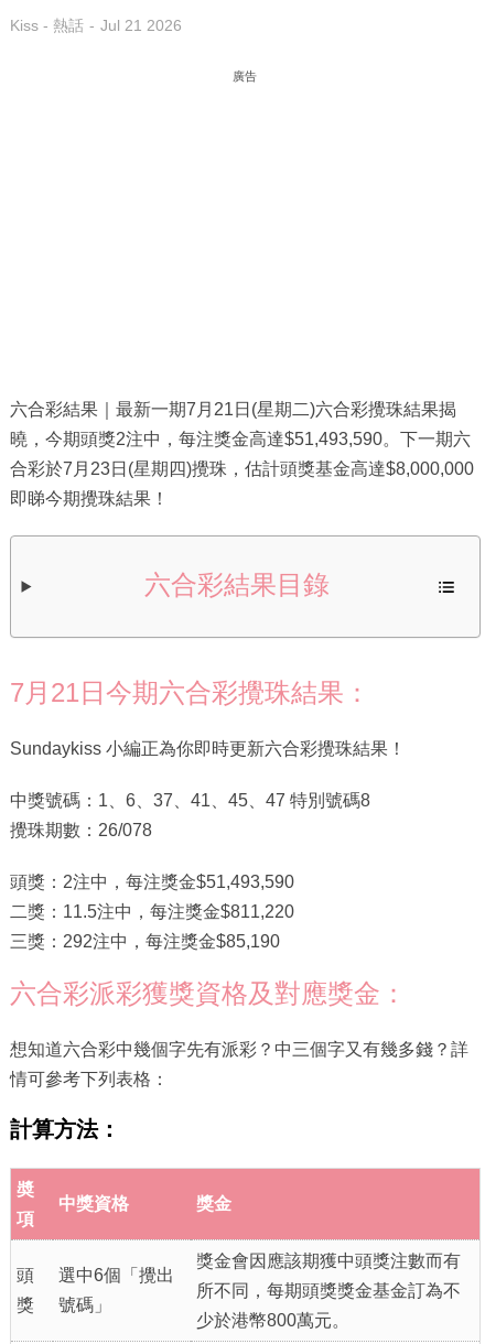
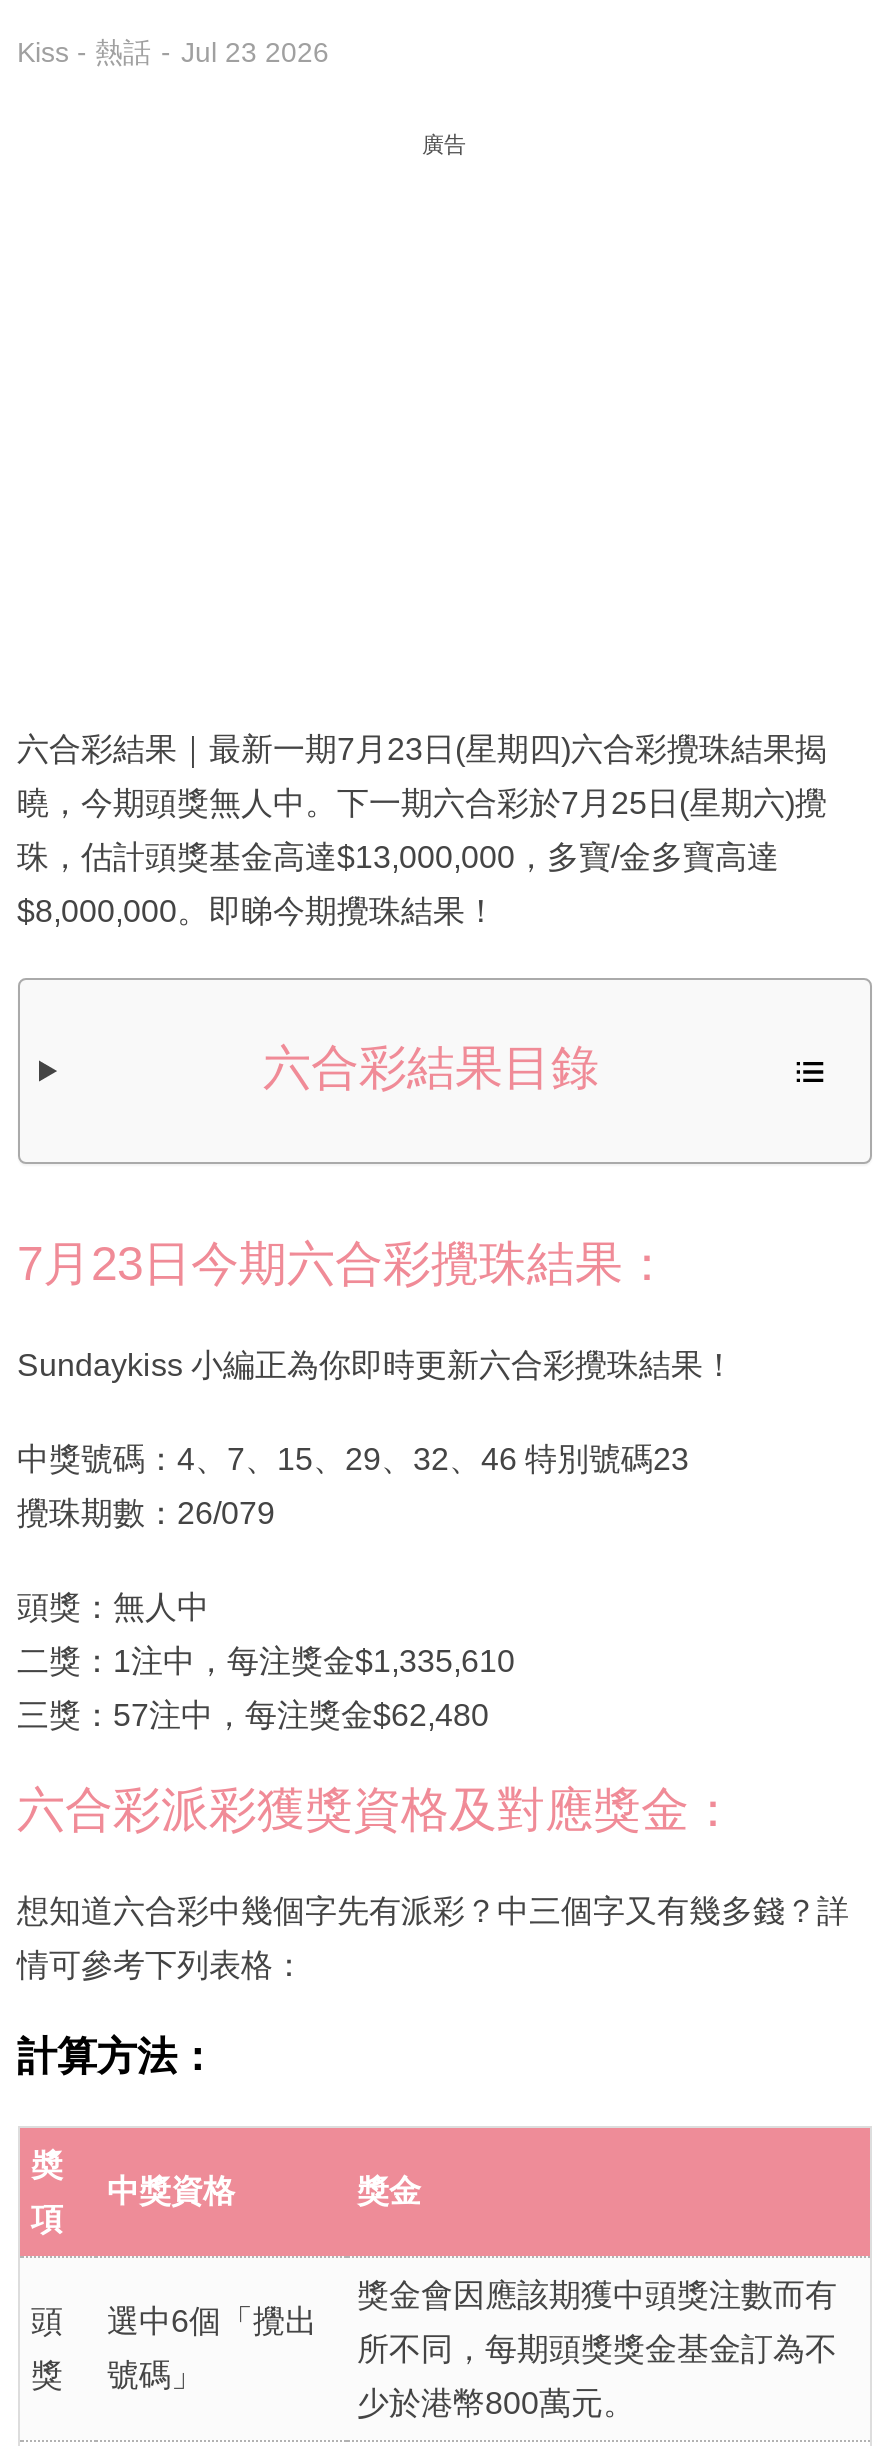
[9,17,181,34] Kiss - 熱話 Jul 21 2026 -> [17,36,329,68] Kiss - 熱話 Jul 23 2026
[9,400,456,419] 六合彩結果｜最新一期7月21日(星期二)六合彩攪珠結果揭 -> [17,732,827,766] 六合彩結果｜最新一期7月23日(星期四)六合彩攪珠結果揭
[9,430,470,448] 曉，今期頭獎2注中，每注獎金高達$51,493,590。下一期六 -> [17,786,827,820] 曉，今期頭獎無人中。下一期六合彩於7月25日(星期六)攪
[9,459,473,478] 合彩於7月23日(星期四)攪珠，估計頭獎基金高達$8,000,000 -> [17,840,779,874] 珠，估計頭獎基金高達$13,000,000，多寶/金多寶高達
[9,489,168,508] 即睇今期攪珠結果！ -> [17,894,497,928] $8,000,000。即睇今期攪珠結果！
[9,678,370,707] 7月21日今期六合彩攪珠結果： -> [17,1236,671,1290] 7月23日今期六合彩攪珠結果：
[9,791,370,810] 中獎號碼：1、6、37、41、45、47 特別號碼8 -> [17,1442,689,1476] 中獎號碼：4、7、15、29、32、46 特別號碼23
[9,821,152,839] 攪珠期數：26/078 -> [17,1496,275,1530] 攪珠期數：26/079
[9,872,294,891] 頭獎：2注中，每注獎金$51,493,590 -> [17,1590,209,1624] 頭獎：無人中
[9,902,294,921] 二獎：11.5注中，每注獎金$811,220 -> [17,1644,515,1678] 二獎：1注中，每注獎金$1,335,610
[9,932,279,951] 三獎：292注中，每注獎金$85,190 -> [17,1698,489,1732] 三獎：57注中，每注獎金$62,480

